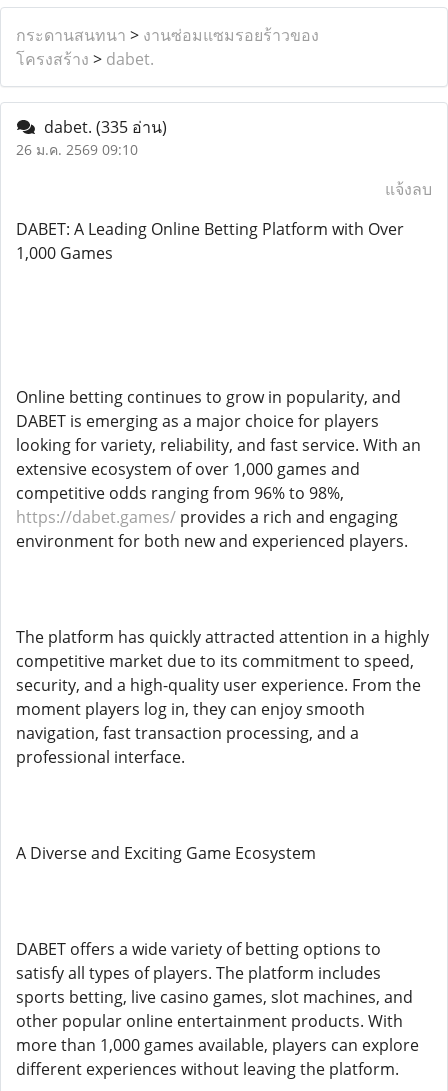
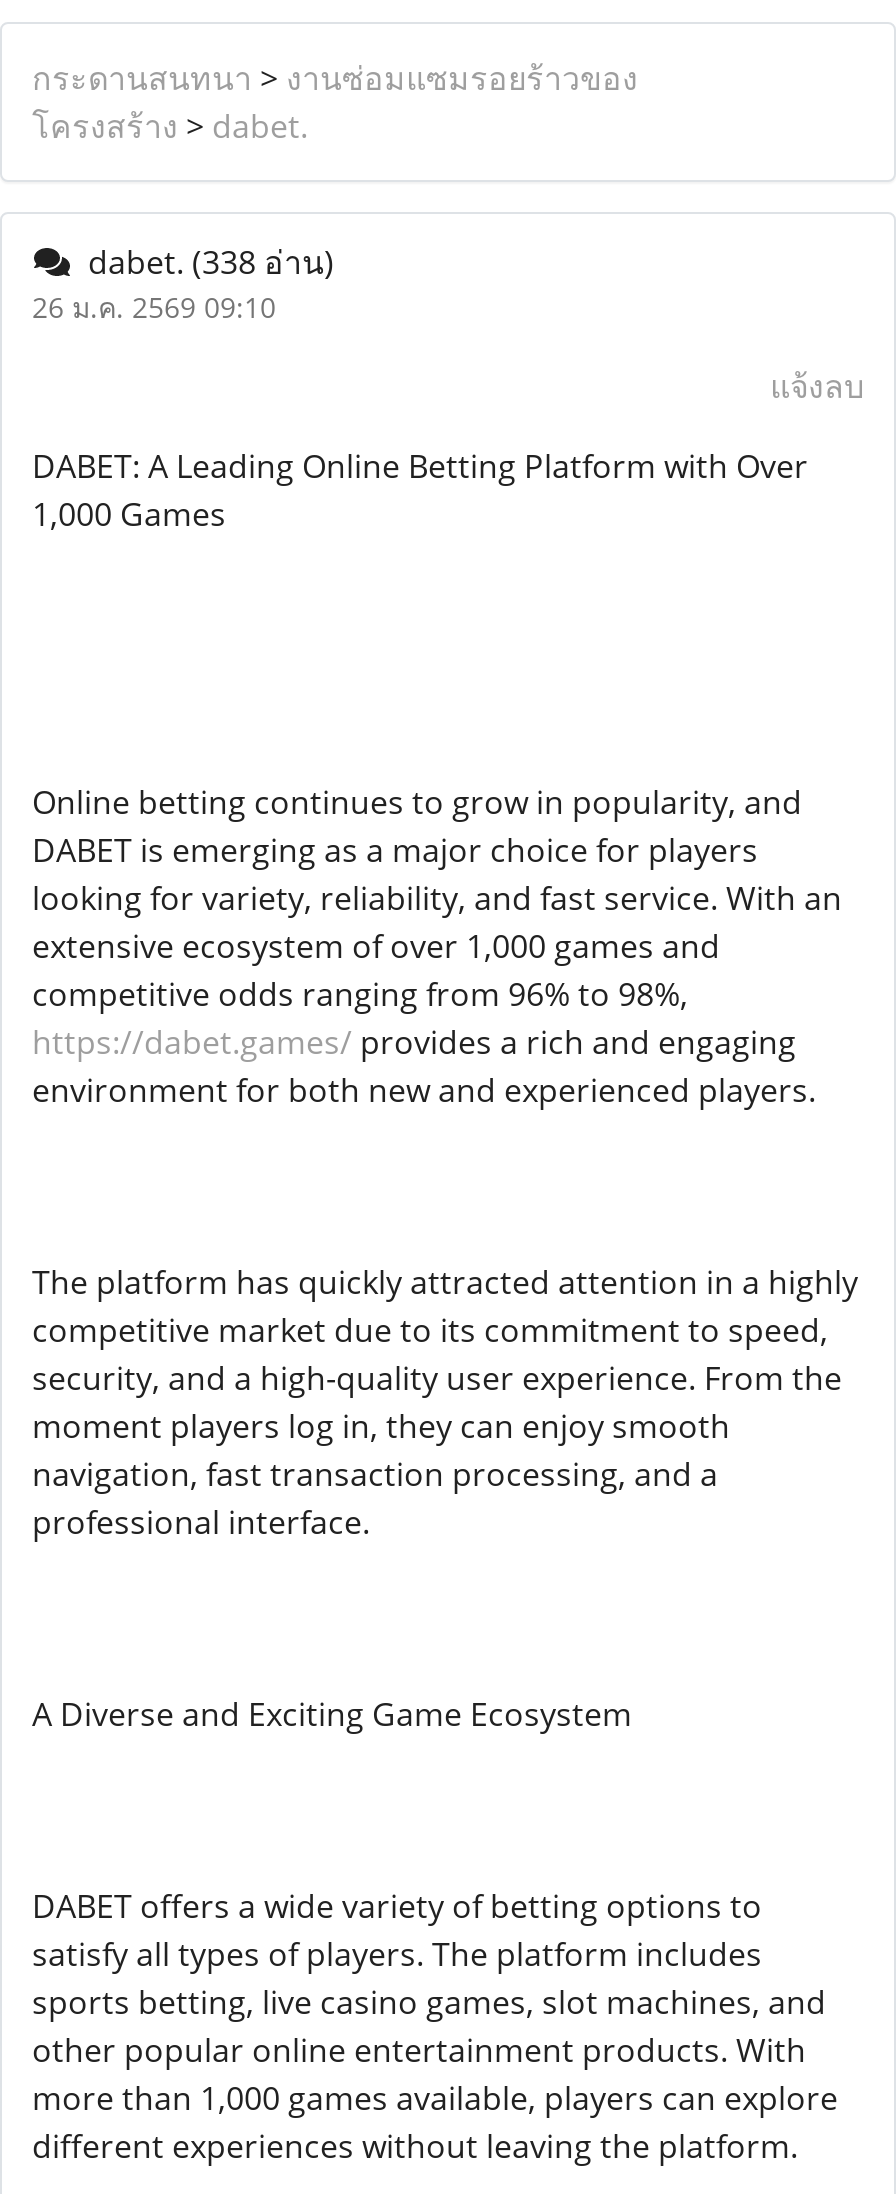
[36,116,167,138] dabet. (335 อ่าน) -> [72,240,334,284] dabet. (338 อ่าน)

